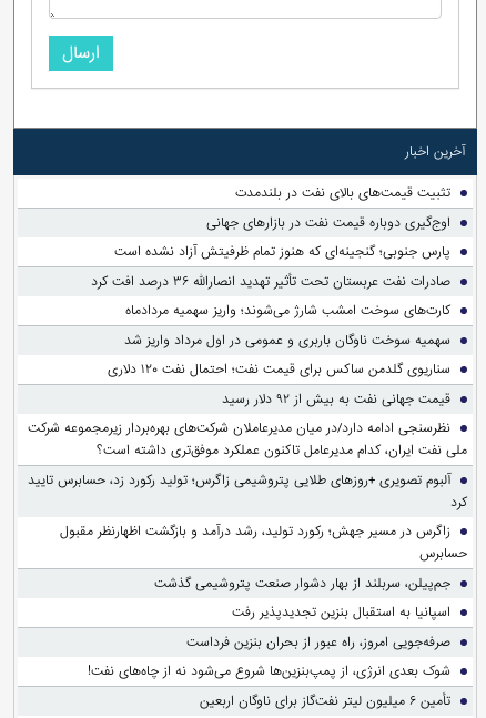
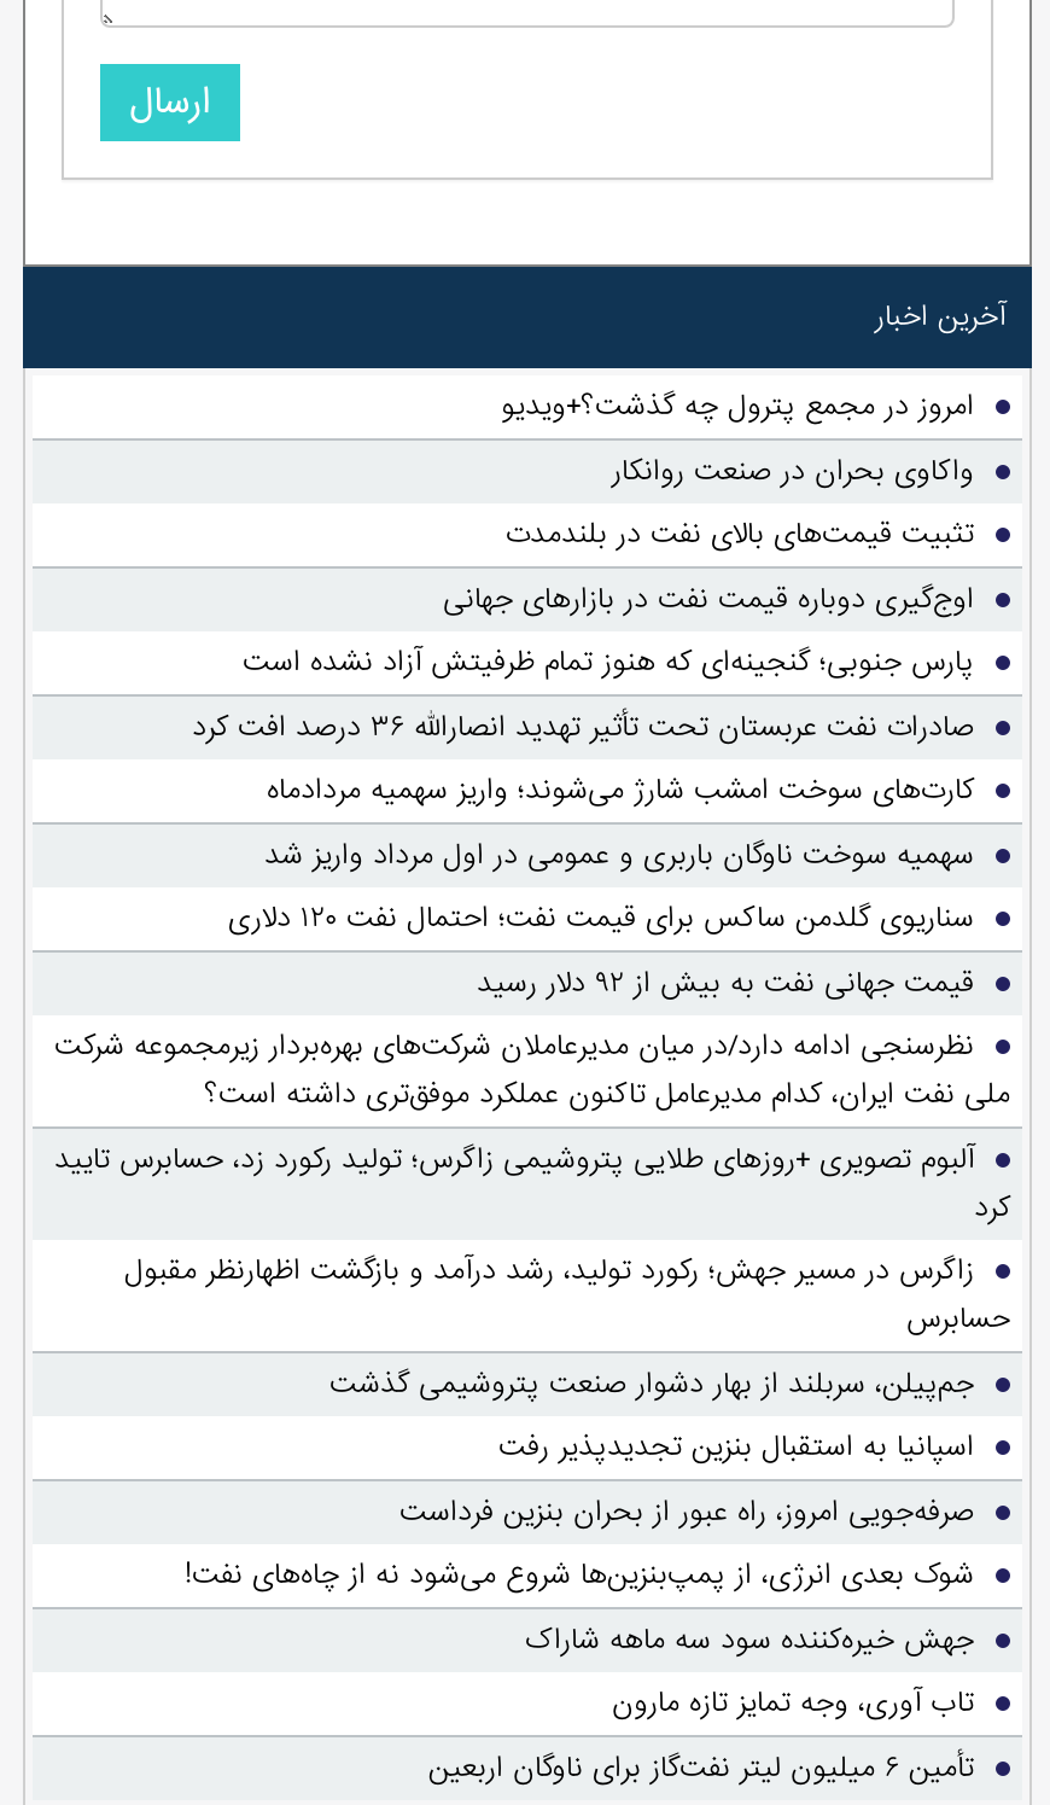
none -> [501,385,974,494] امروز در مجمع پترول چه گذشت؟+ویدیو | واکاوی بحران در صنعت روانکار
none -> [525,1619,974,1725] جهش خیره‌کننده سود سه ماهه شاراک | تاب آوری، وجه تمایز تازه مارون

